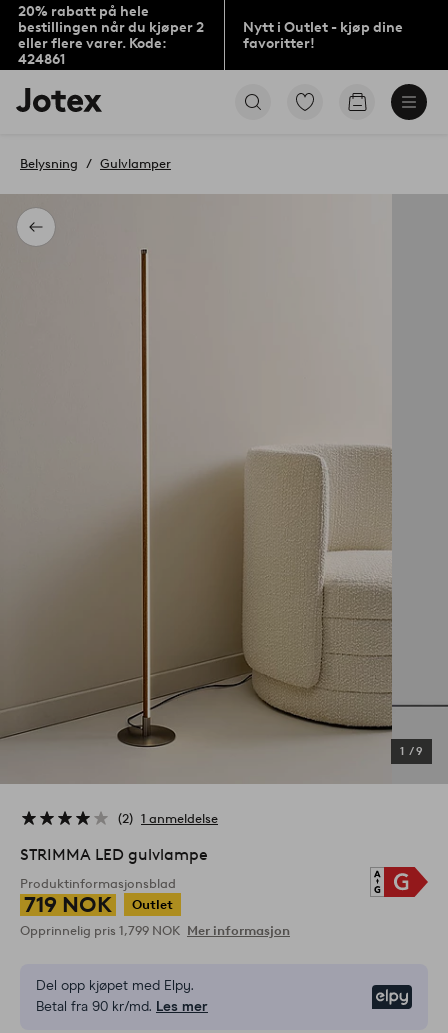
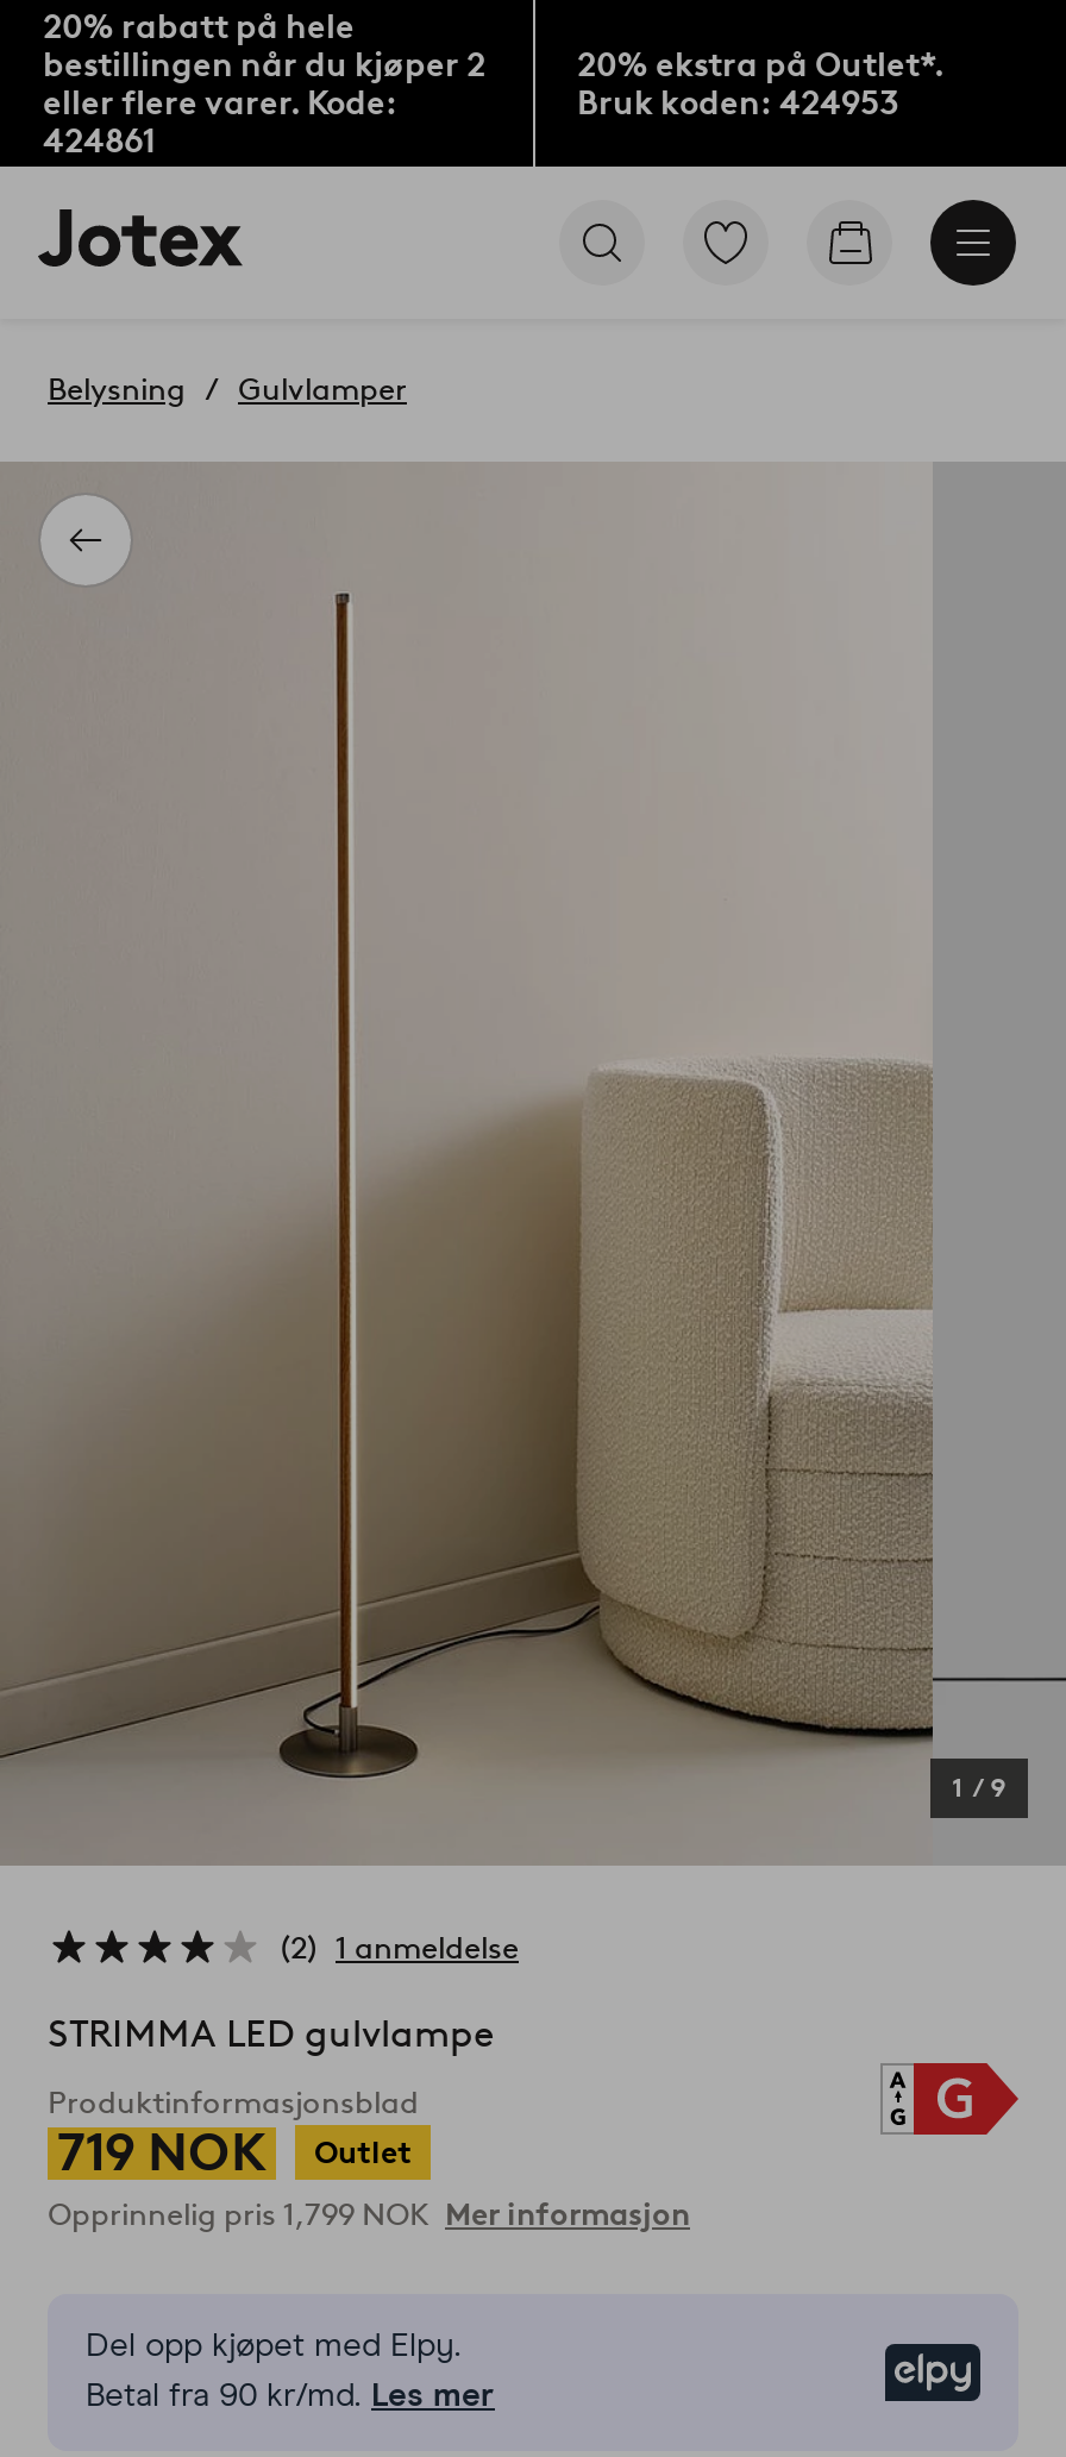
[242,18,402,51] Nytt i Outlet - kjøp dine | favoritter! -> [577,44,943,123] 20% ekstra på Outlet*. | Bruk koden: 424953

